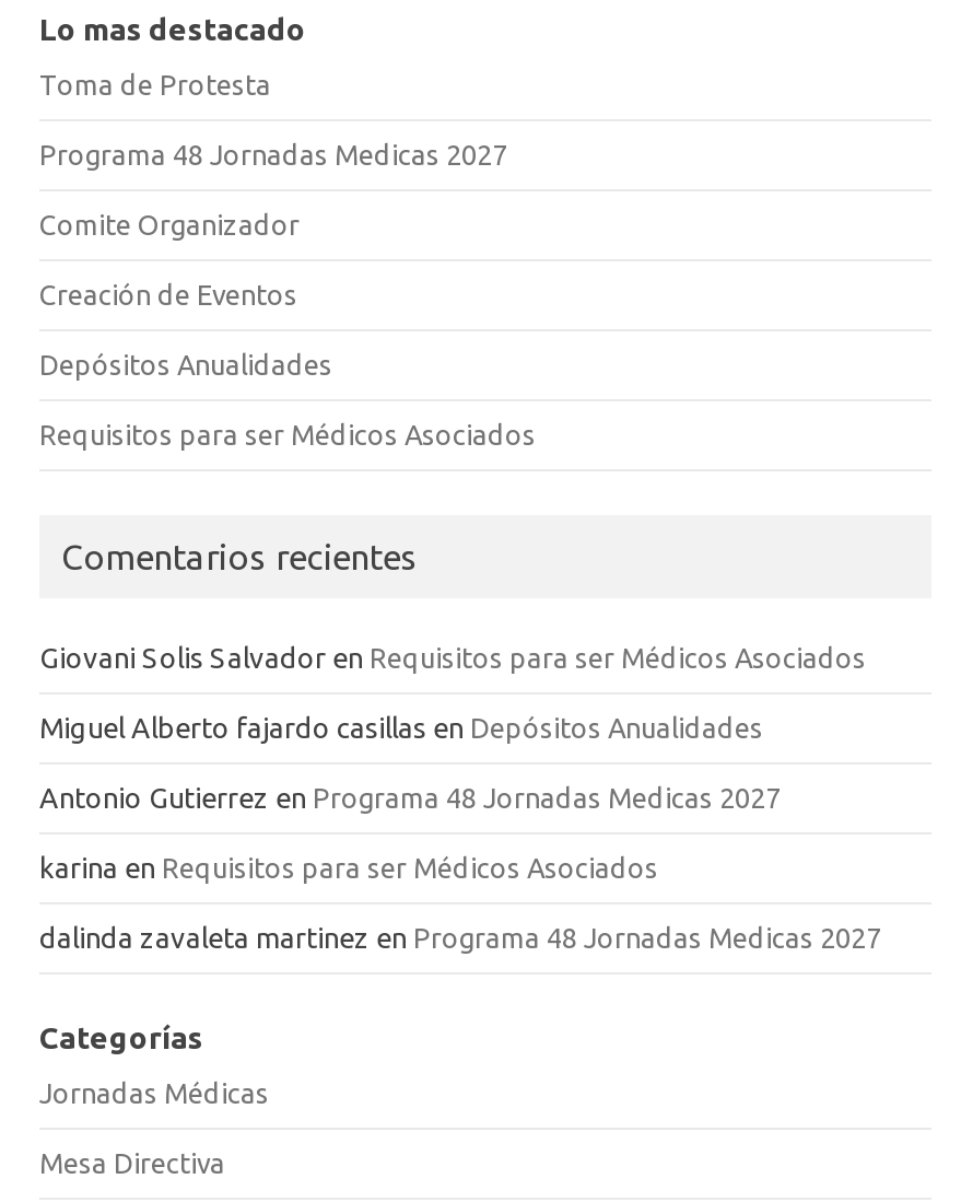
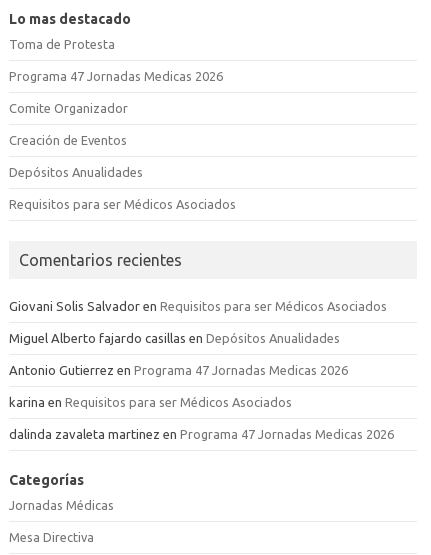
[39,139,507,170] Programa 48 Jornadas Medicas 2027 -> [9,69,223,83] Programa 47 Jornadas Medicas 2026
[39,782,781,813] Antonio Gutierrez en Programa 48 Jornadas Medicas 2027 -> [9,363,348,377] Antonio Gutierrez en Programa 47 Jornadas Medicas 2026
[39,922,881,953] dalinda zavaleta martinez en Programa 48 Jornadas Medicas 2027 -> [9,427,394,441] dalinda zavaleta martinez en Programa 47 Jornadas Medicas 2026

